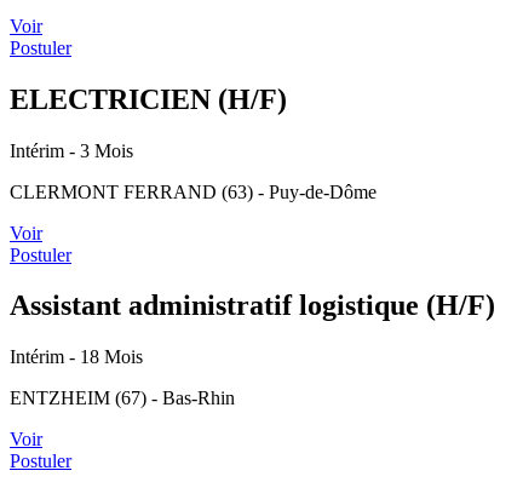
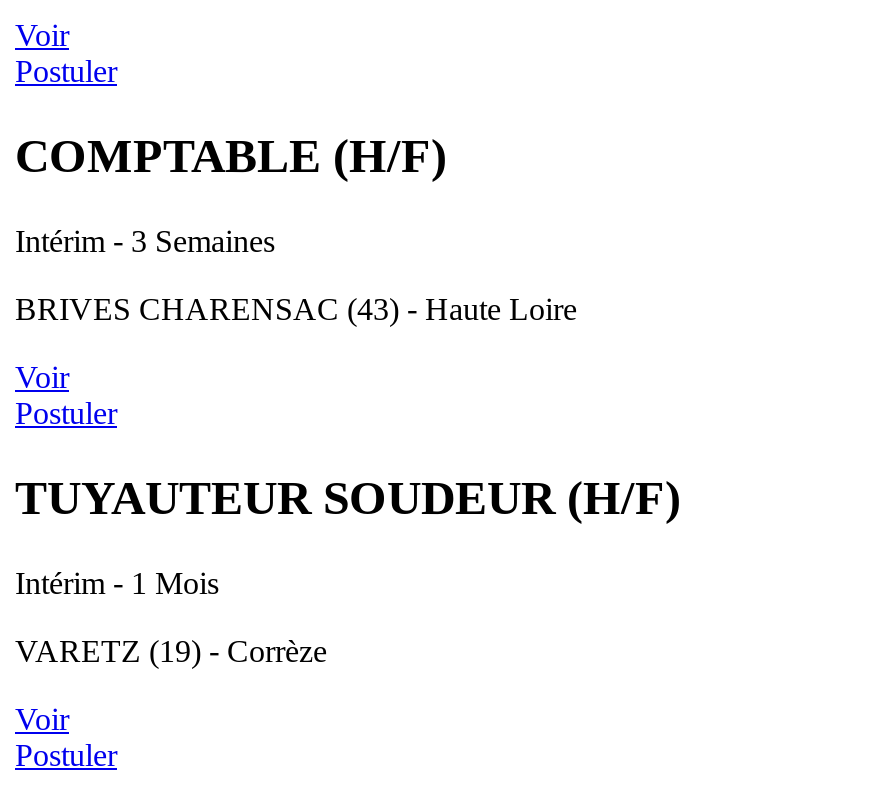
[10,83,287,115] ELECTRICIEN (H/F) -> [15,130,447,182] COMPTABLE (H/F)
[10,140,133,161] Intérim - 3 Mois -> [15,224,275,258] Intérim - 3 Semaines
[10,181,377,202] CLERMONT FERRAND (63) - Puy-de-Dôme -> [15,292,577,326] BRIVES CHARENSAC (43) - Haute Loire
[10,290,495,322] Assistant administratif logistique (H/F) -> [15,472,681,524] TUYAUTEUR SOUDEUR (H/F)
[10,347,143,367] Intérim - 18 Mois -> [15,566,219,600] Intérim - 1 Mois
[10,388,235,409] ENTZHEIM (67) - Bas-Rhin -> [15,634,327,668] VARETZ (19) - Corrèze

